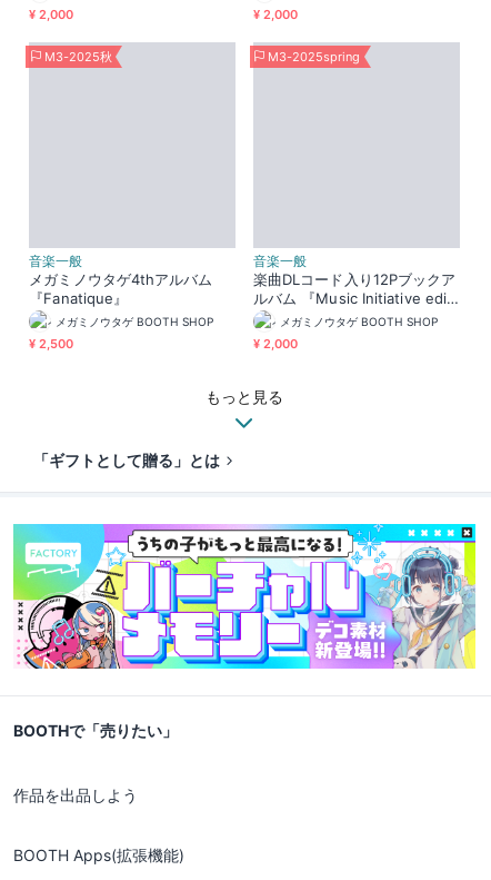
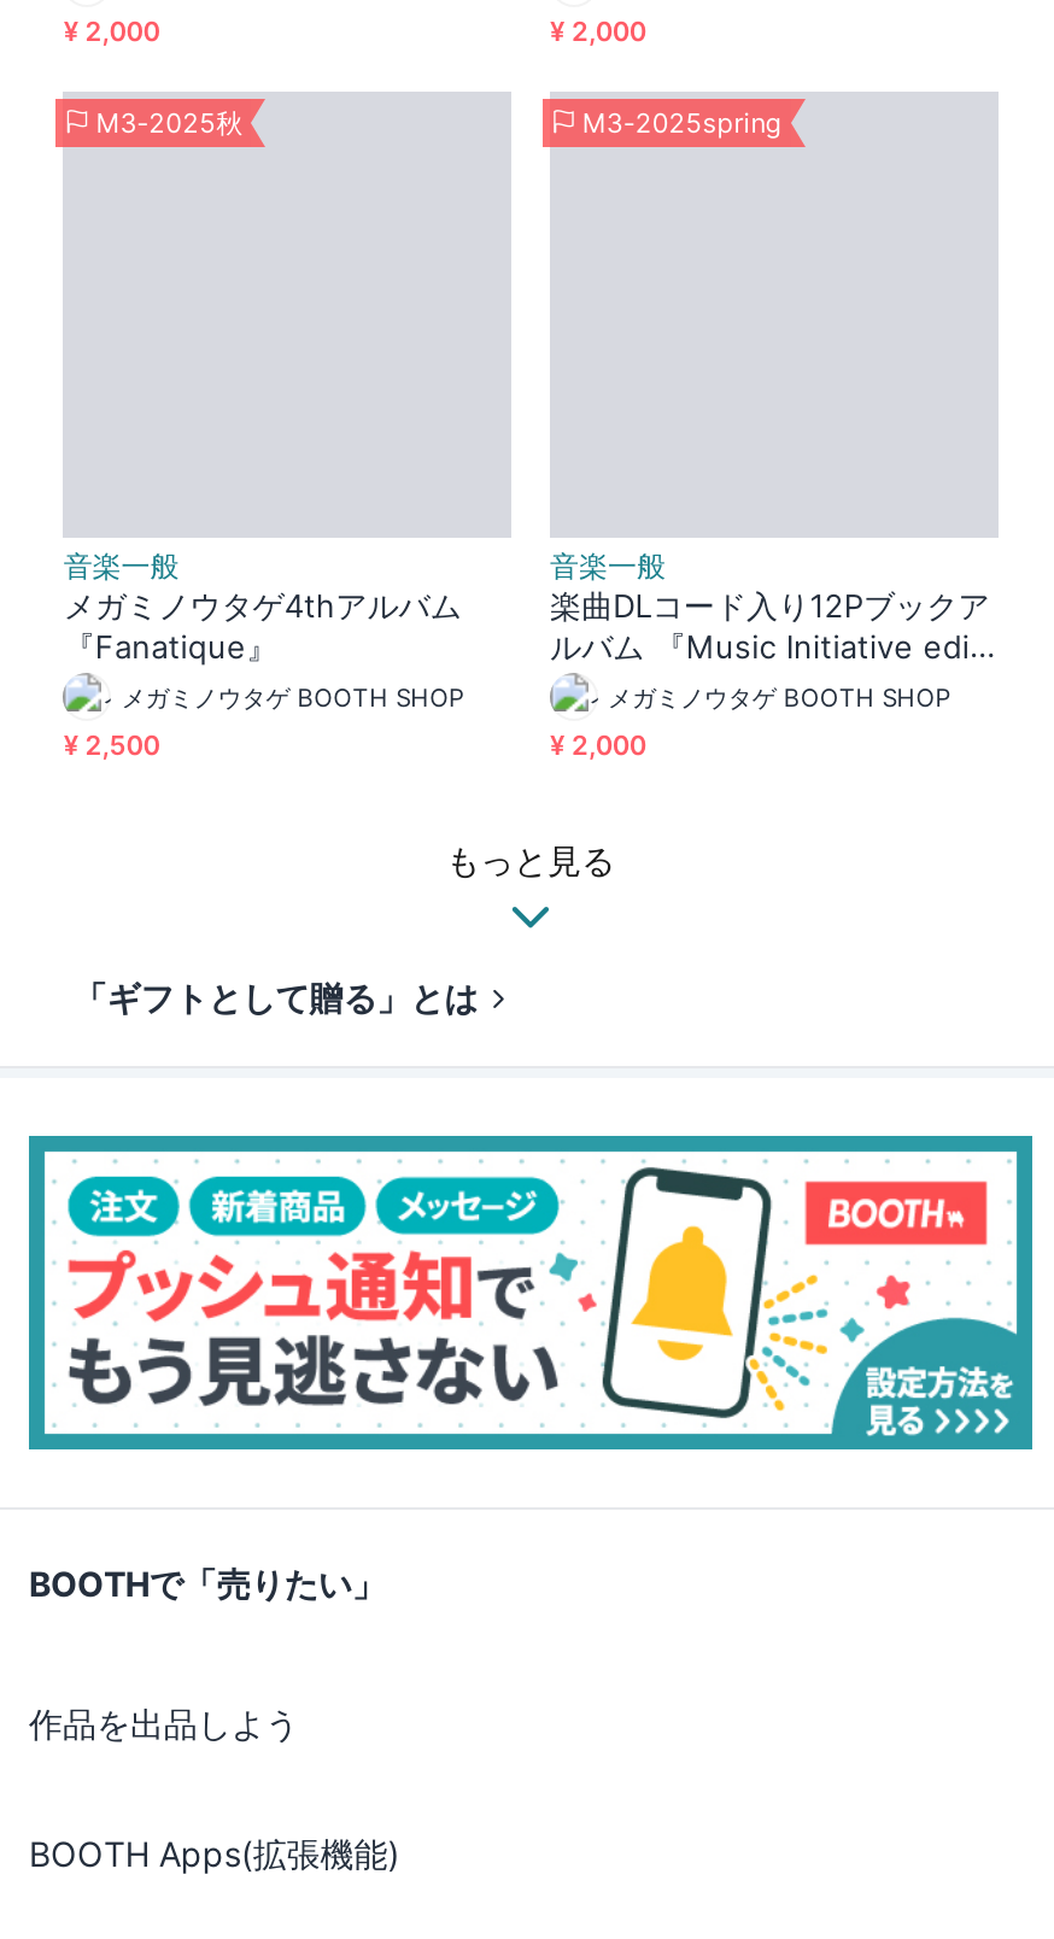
[12,523,477,670] [image] -> [27,1133,1035,1452] [image]

